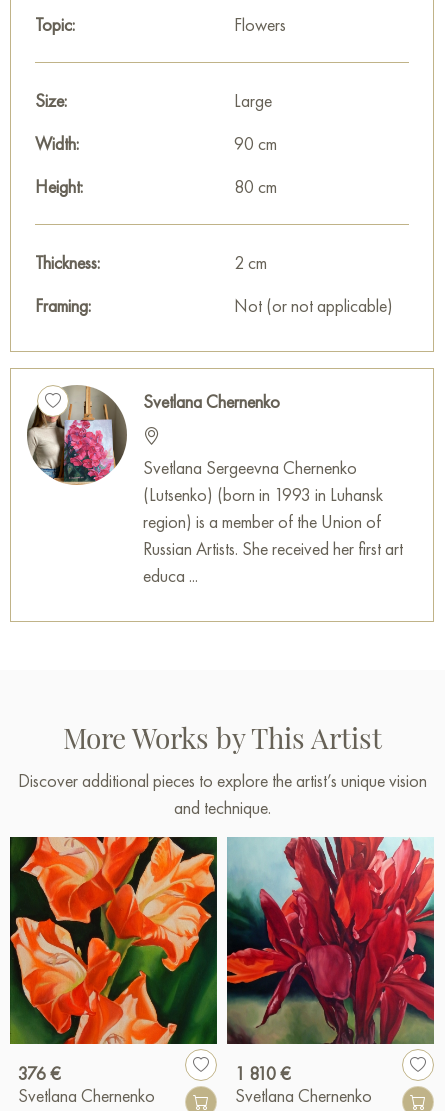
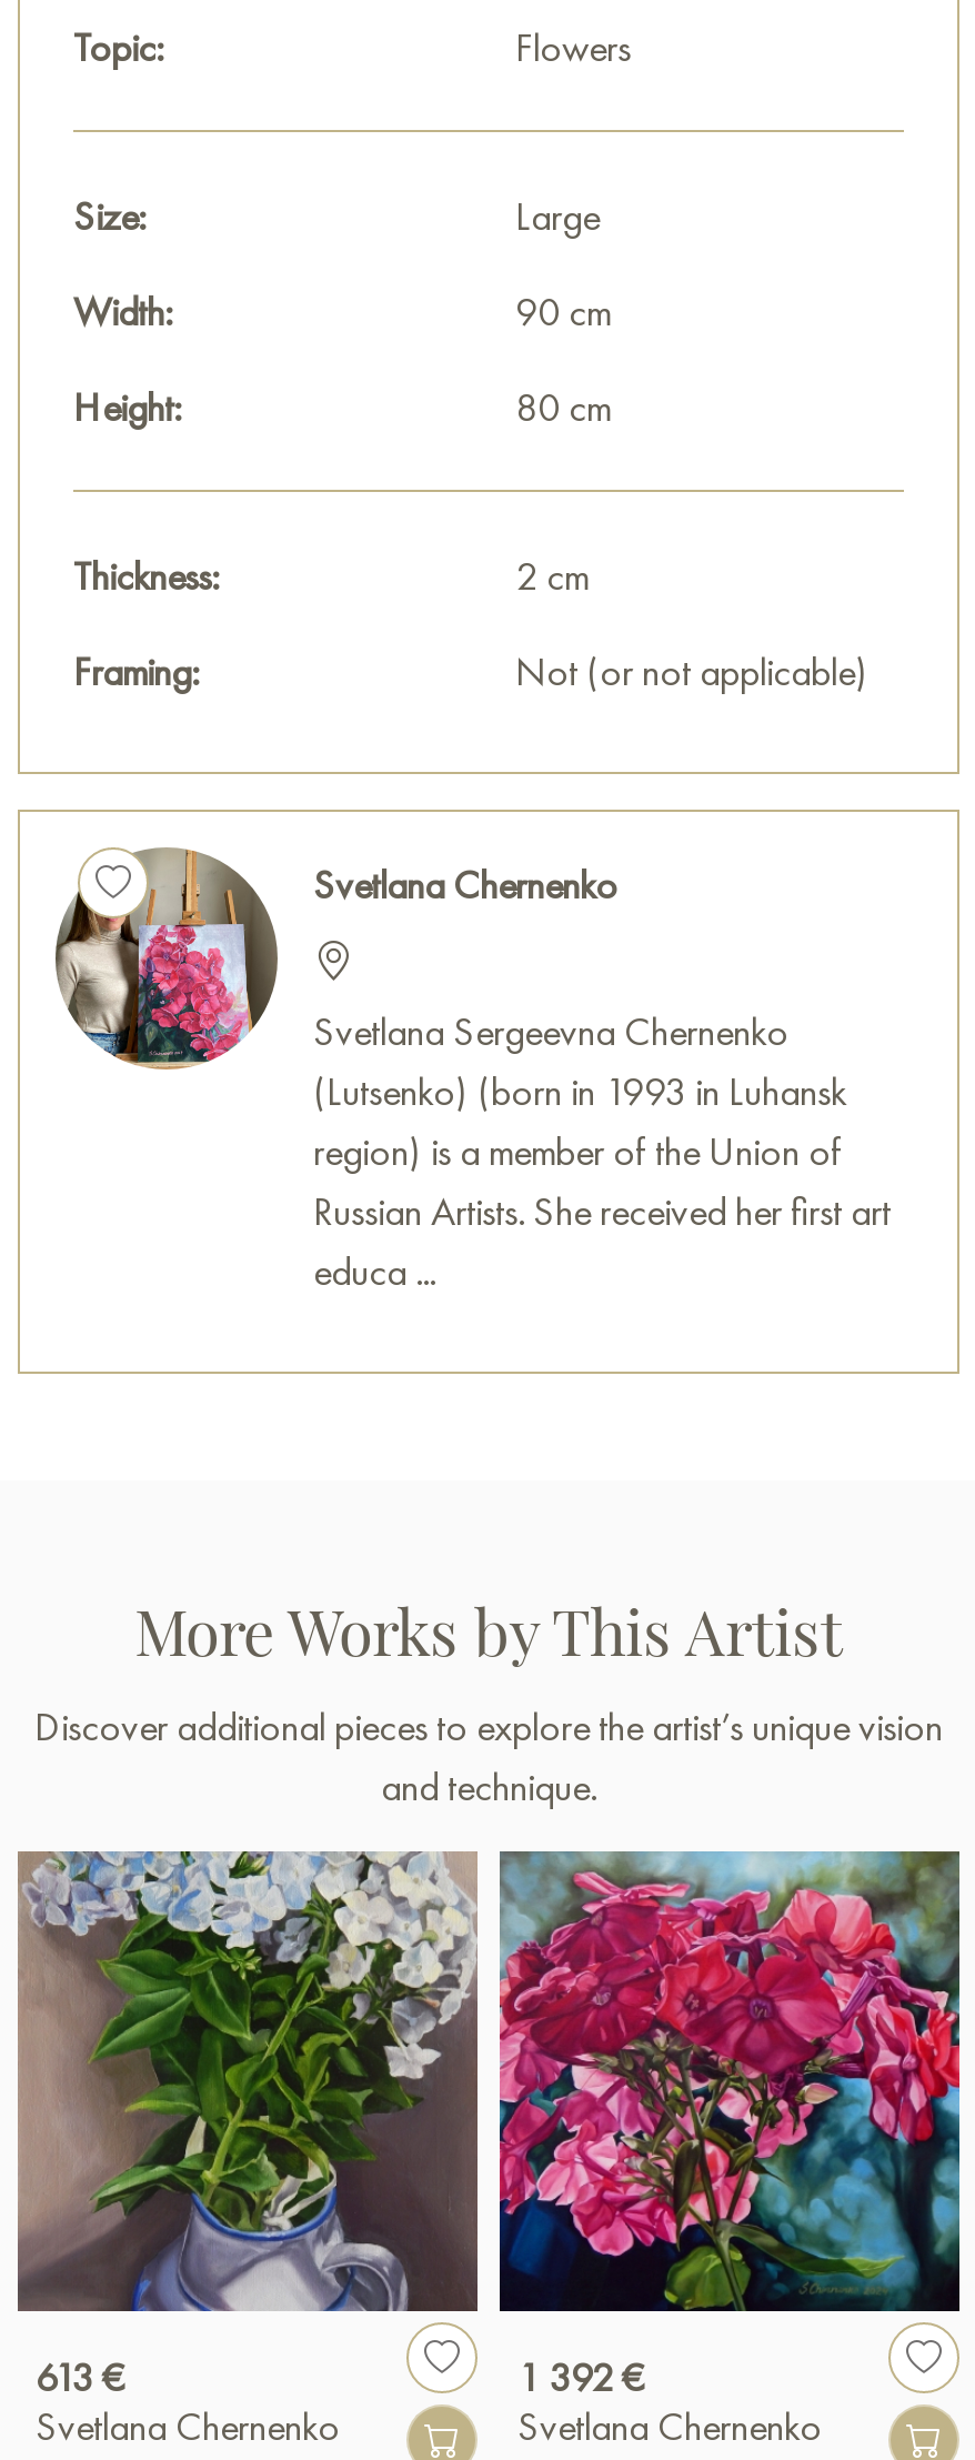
[9,836,218,1085] [image] | 376 € -> [16,1849,480,2402] [image] | 613 €
[226,836,435,1085] [image] | 1 810 € -> [497,1849,962,2402] [image] | 1 392 €

